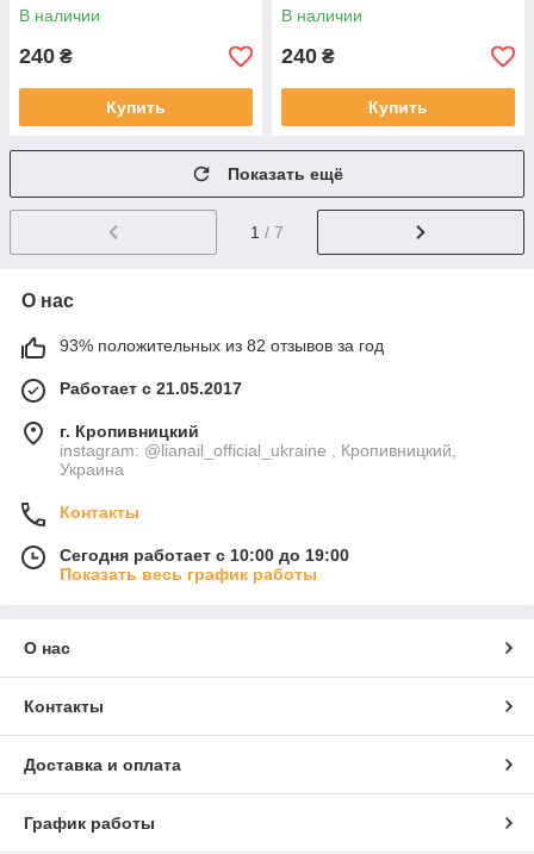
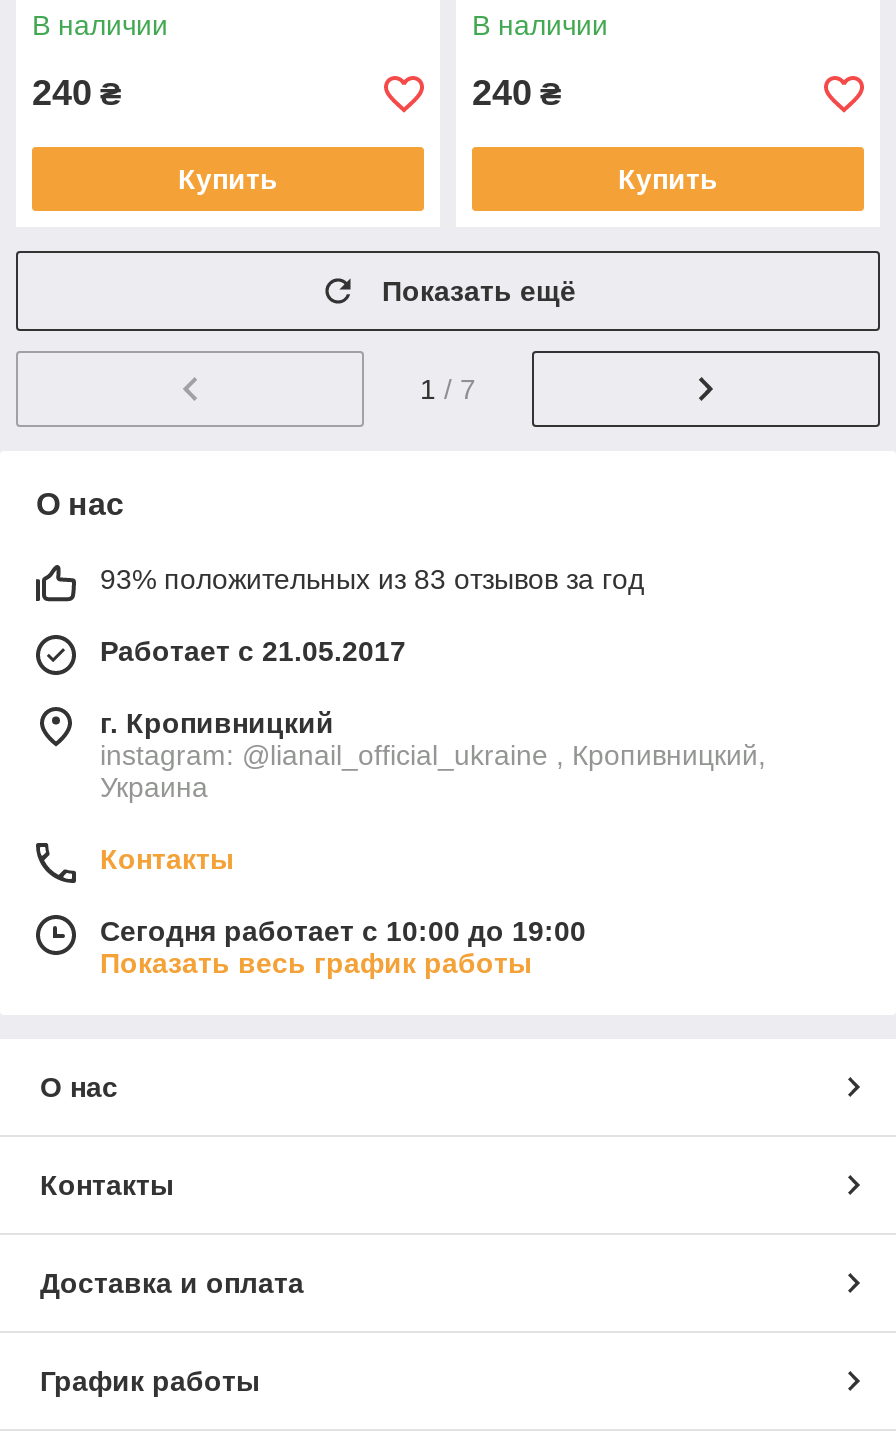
[60,336,384,355] 93% положительных из 82 отзывов за год -> [100,563,644,595] 93% положительных из 83 отзывов за год

